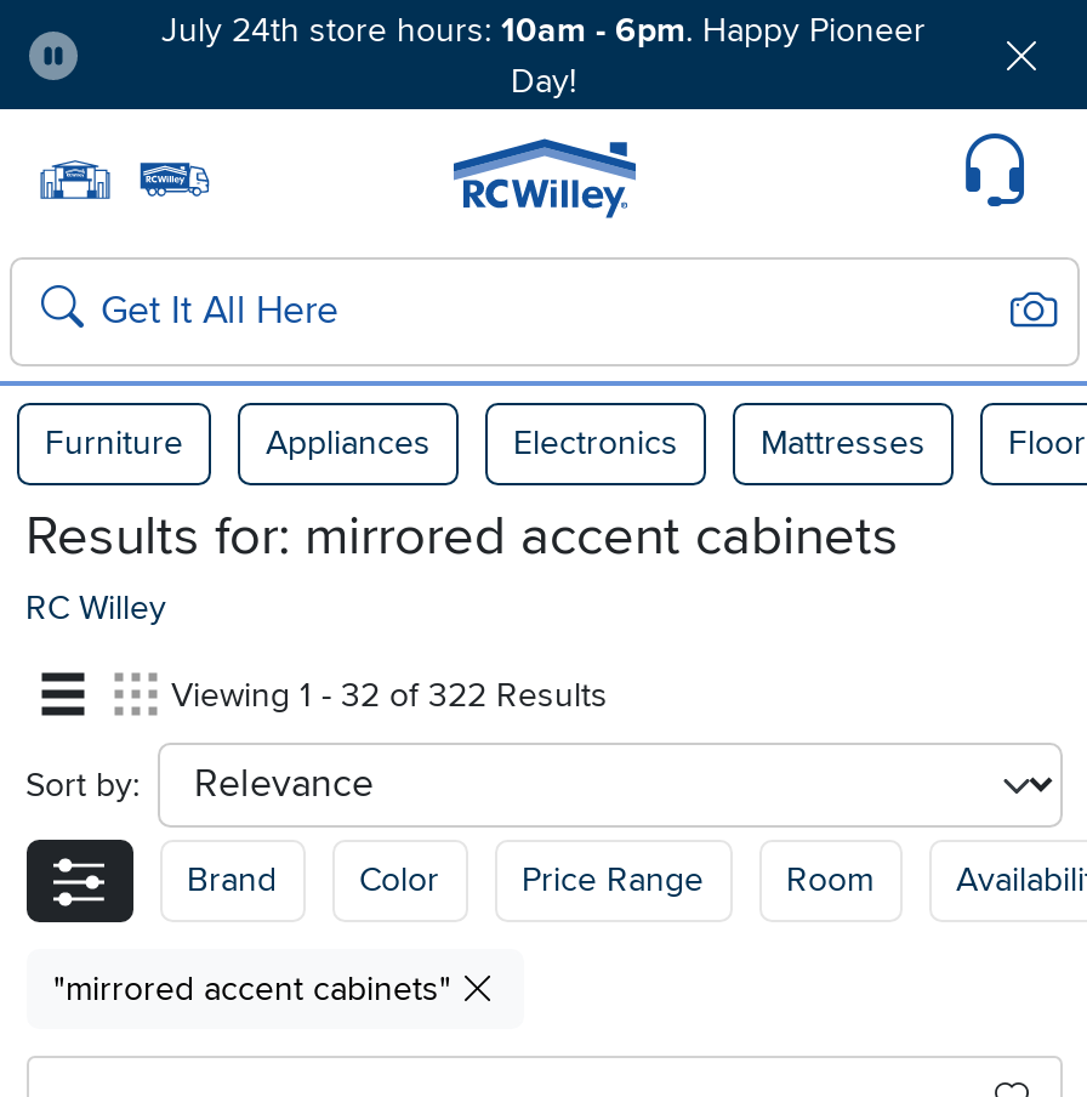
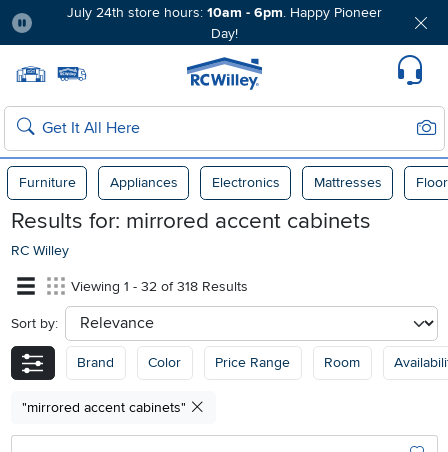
[171,673,608,715] Viewing 1 - 32 of 322 Results -> [70,277,247,294] Viewing 1 - 32 of 318 Results

